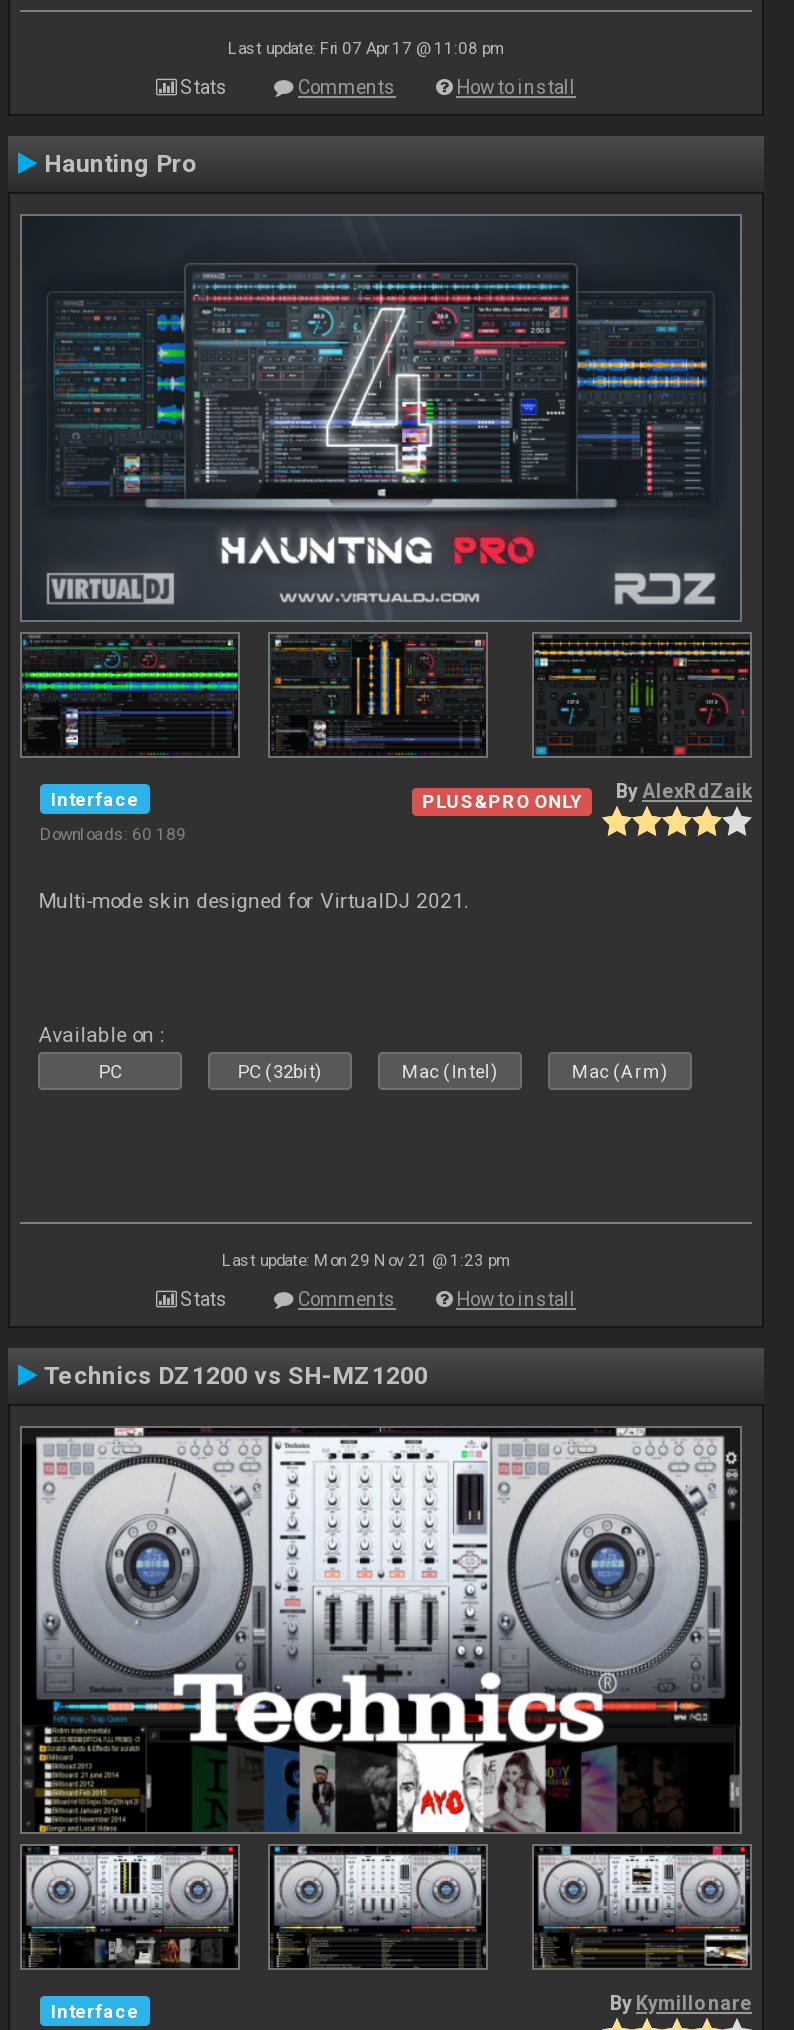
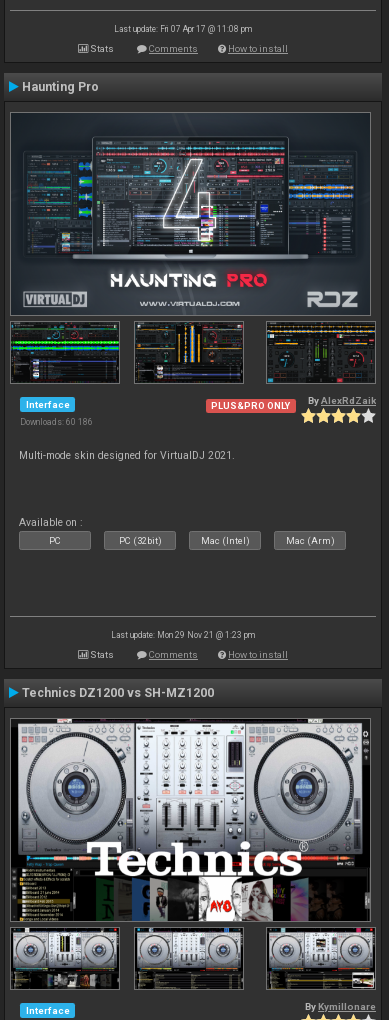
[40,825,186,845] Downloads: 60 189 -> [20,417,93,427] Downloads: 60 186

